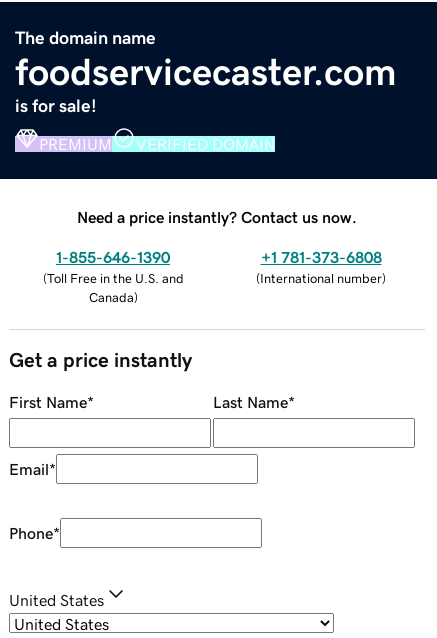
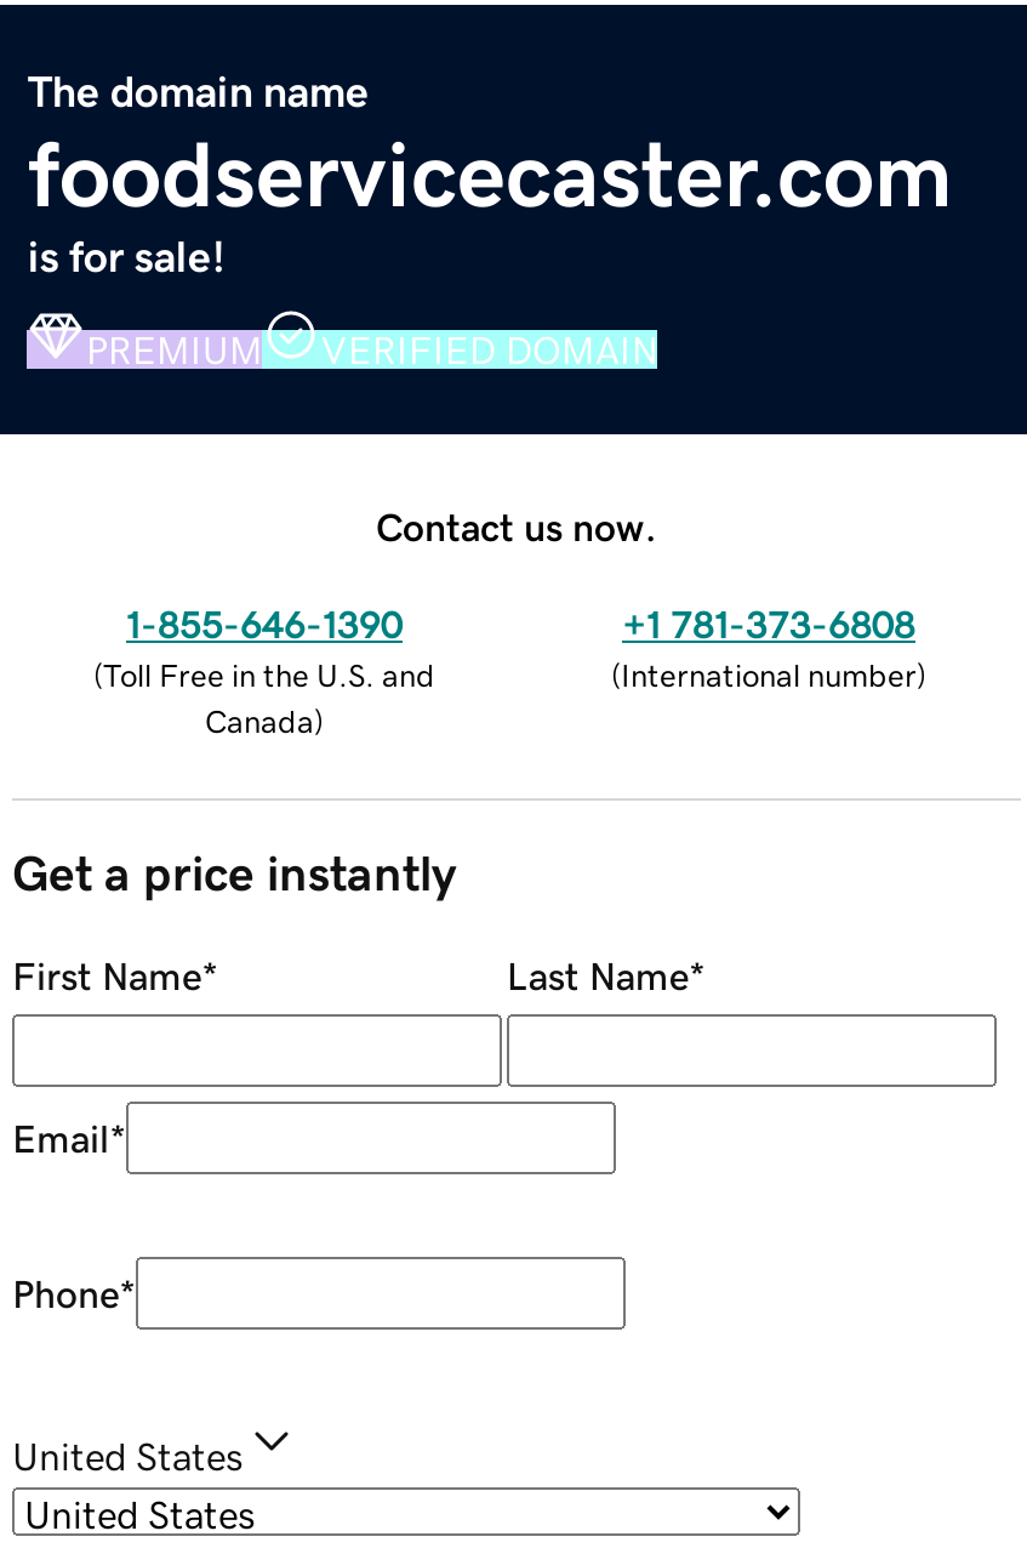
[77,209,357,225] Need a price instantly? Contact us now. -> [376,506,657,545] Contact us now.

